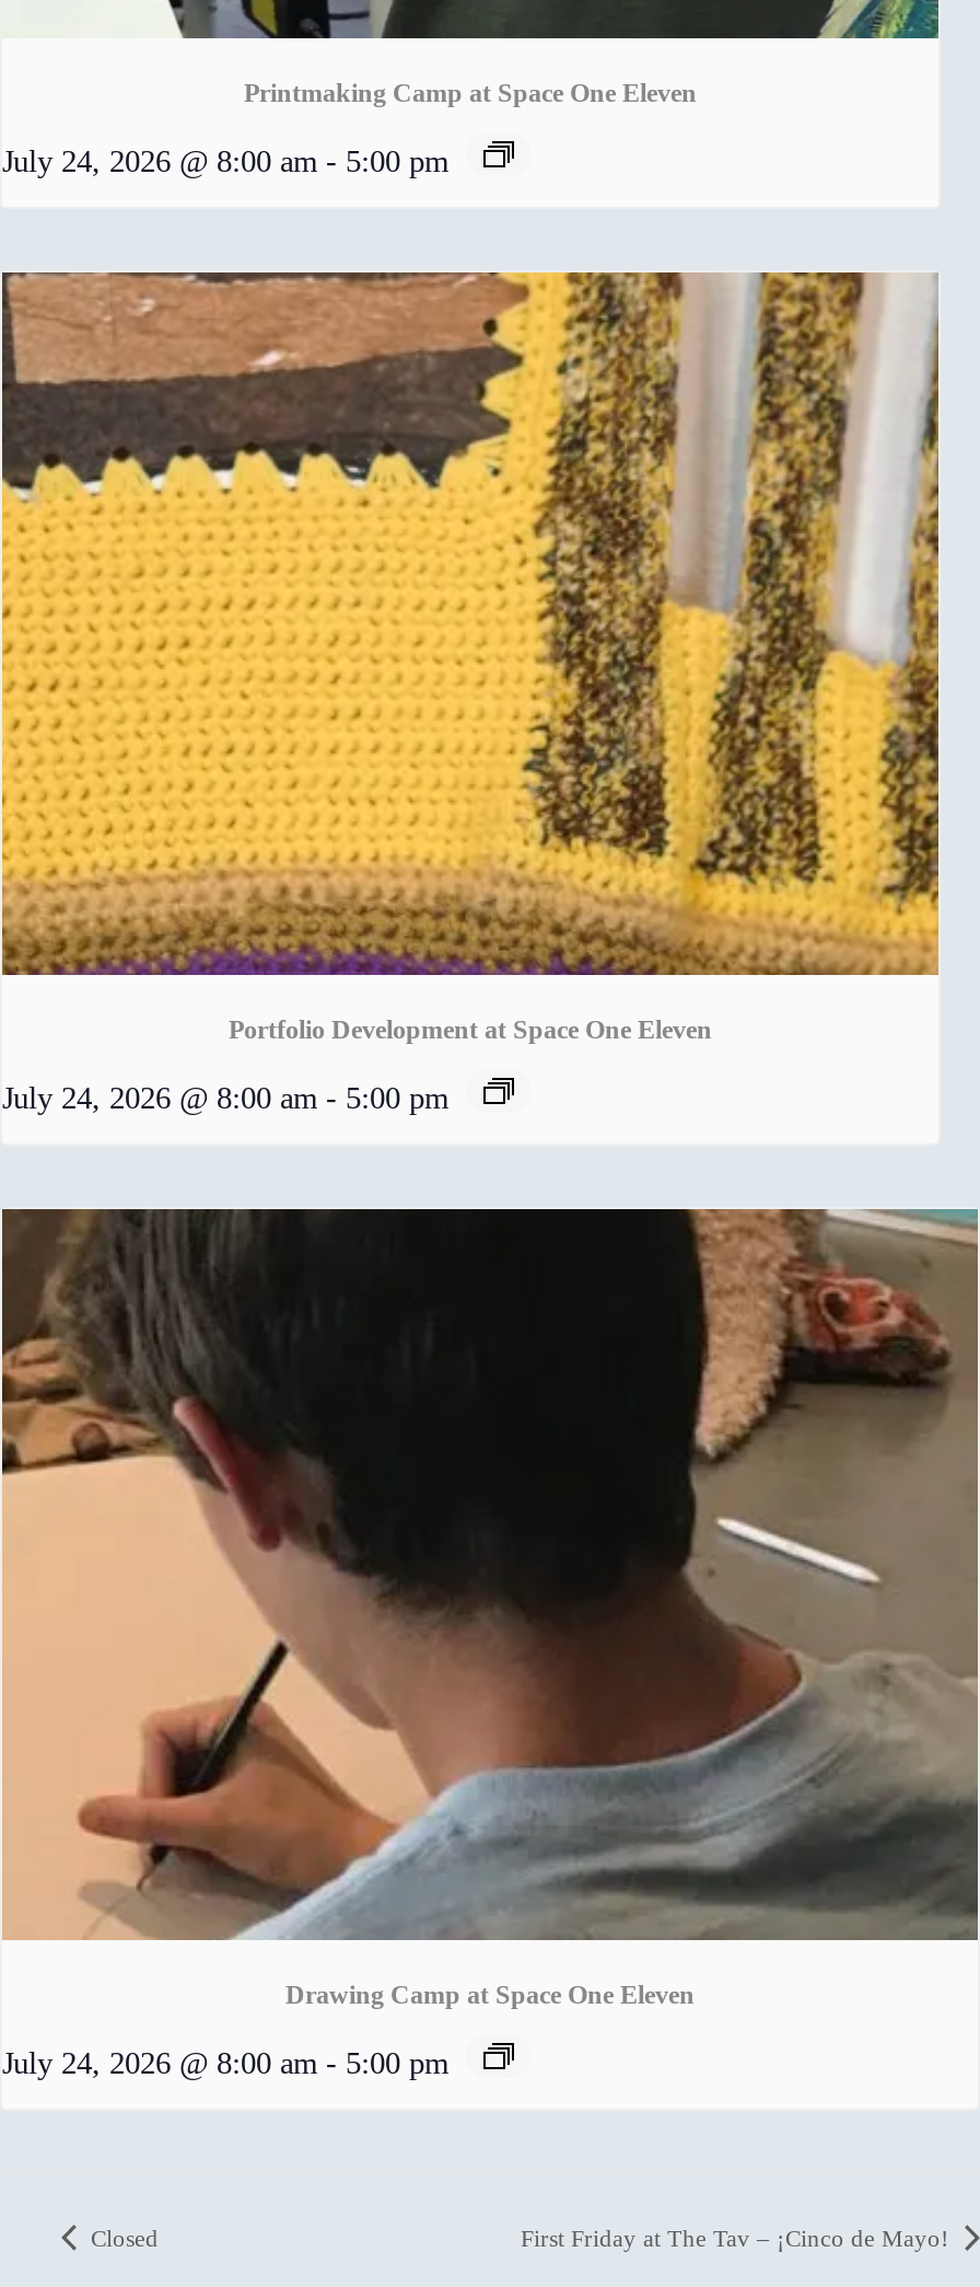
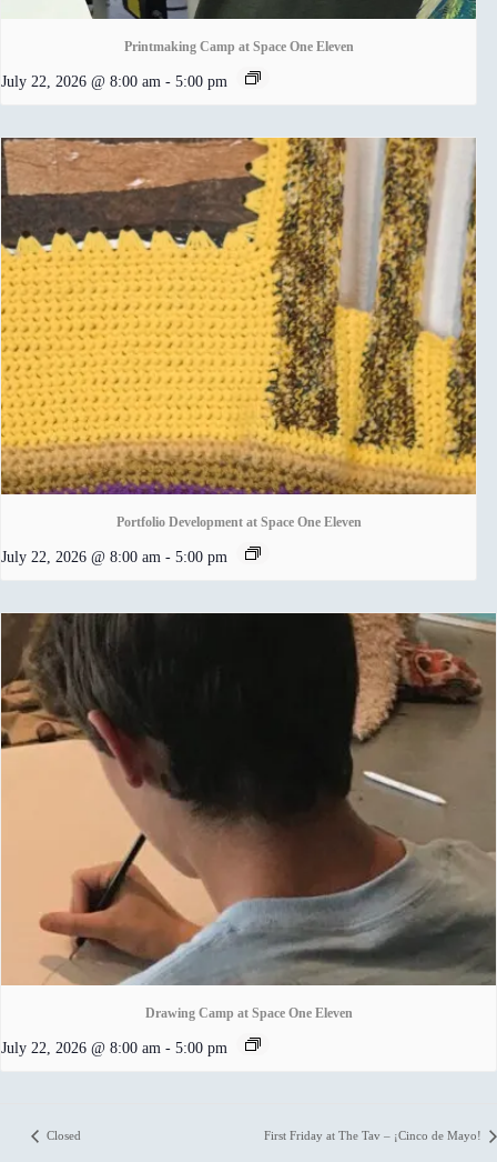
[2,143,448,178] July 24, 2026 @ 8:00 am - 5:00 pm -> [1,72,227,90] July 22, 2026 @ 8:00 am - 5:00 pm
[2,1080,448,1115] July 24, 2026 @ 8:00 am - 5:00 pm -> [1,548,227,566] July 22, 2026 @ 8:00 am - 5:00 pm
[2,2046,448,2081] July 24, 2026 @ 8:00 am - 5:00 pm -> [1,1038,227,1056] July 22, 2026 @ 8:00 am - 5:00 pm

